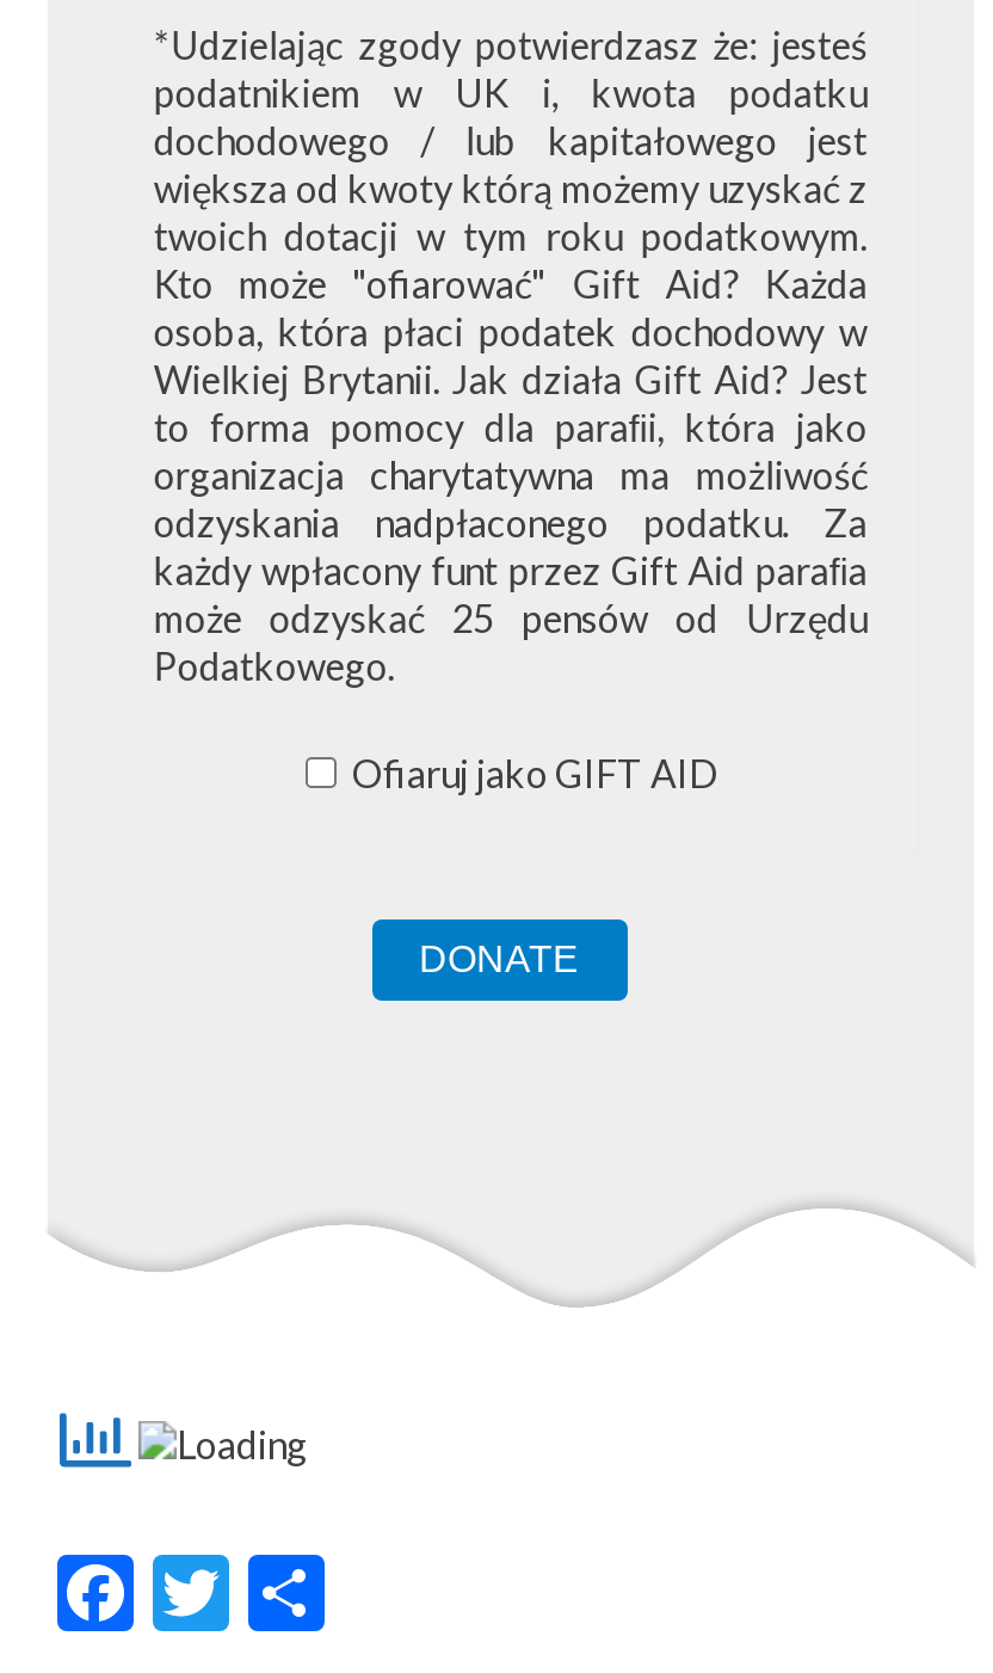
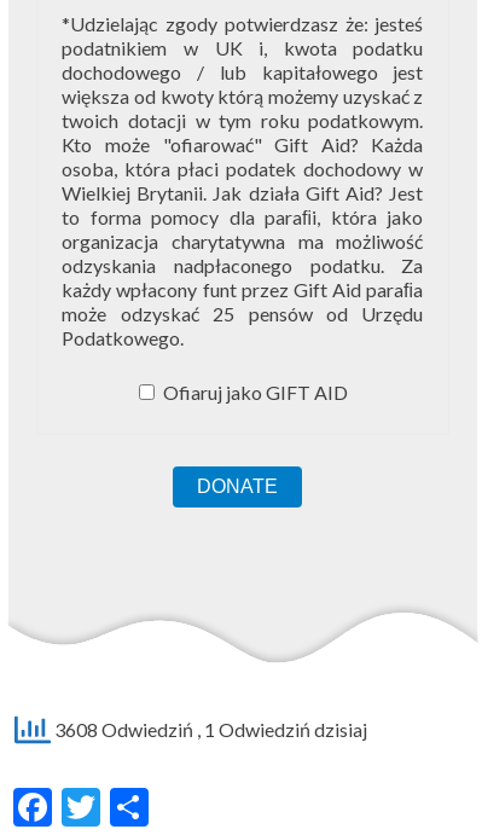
none -> [51,717,367,740] 3608 Odwiedziń, 1 Odwiedziń dzisiaj

